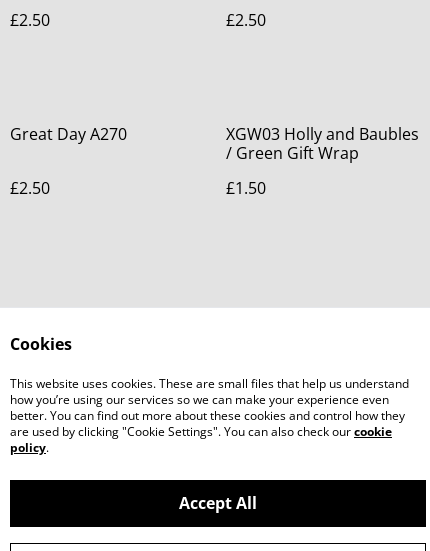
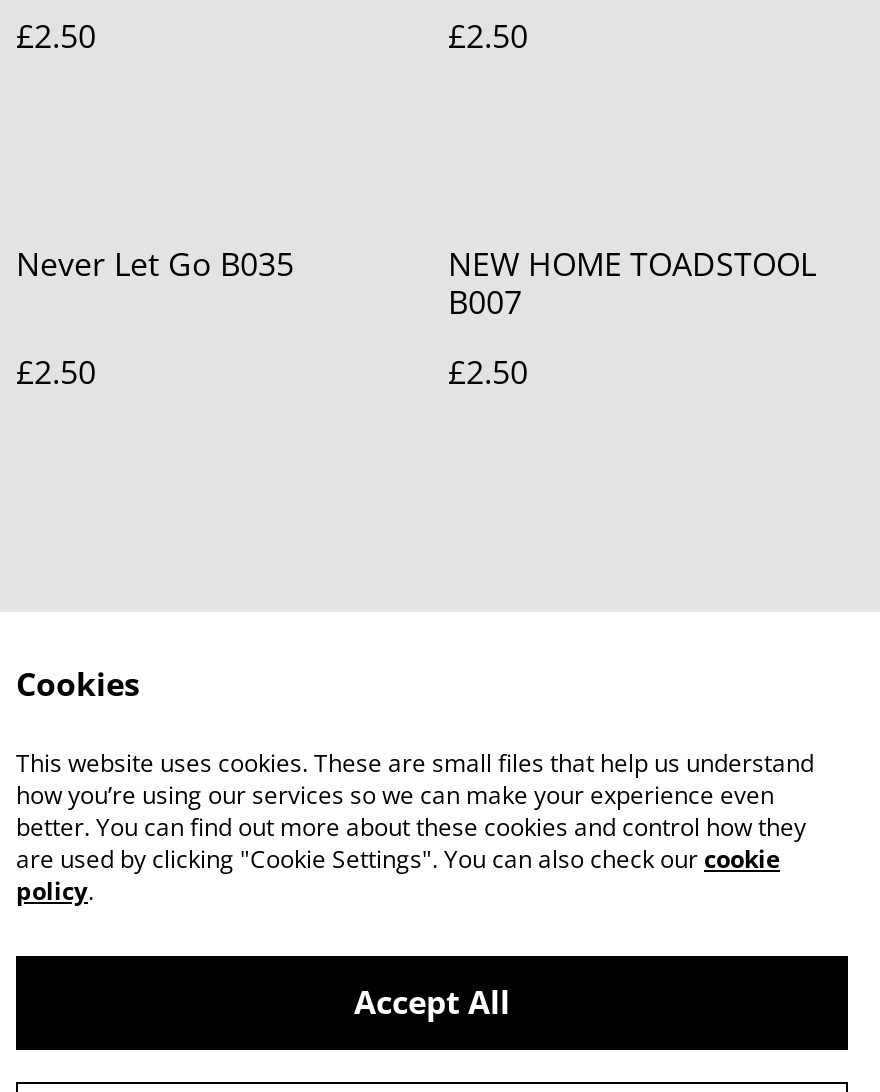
[10,123,127,145] Great Day A270 -> [16,242,294,286] Never Let Go B035
[226,123,419,164] XGW03 Holly and Baubles | / Green Gift Wrap -> [448,242,816,324] NEW HOME TOADSTOOL | B007
[226,177,266,199] £1.50 -> [448,350,528,394] £2.50

